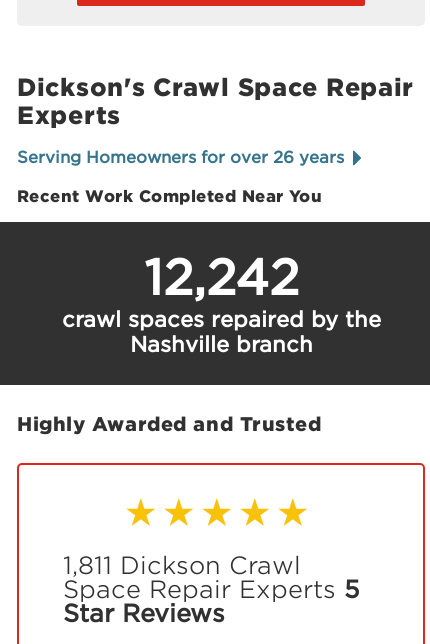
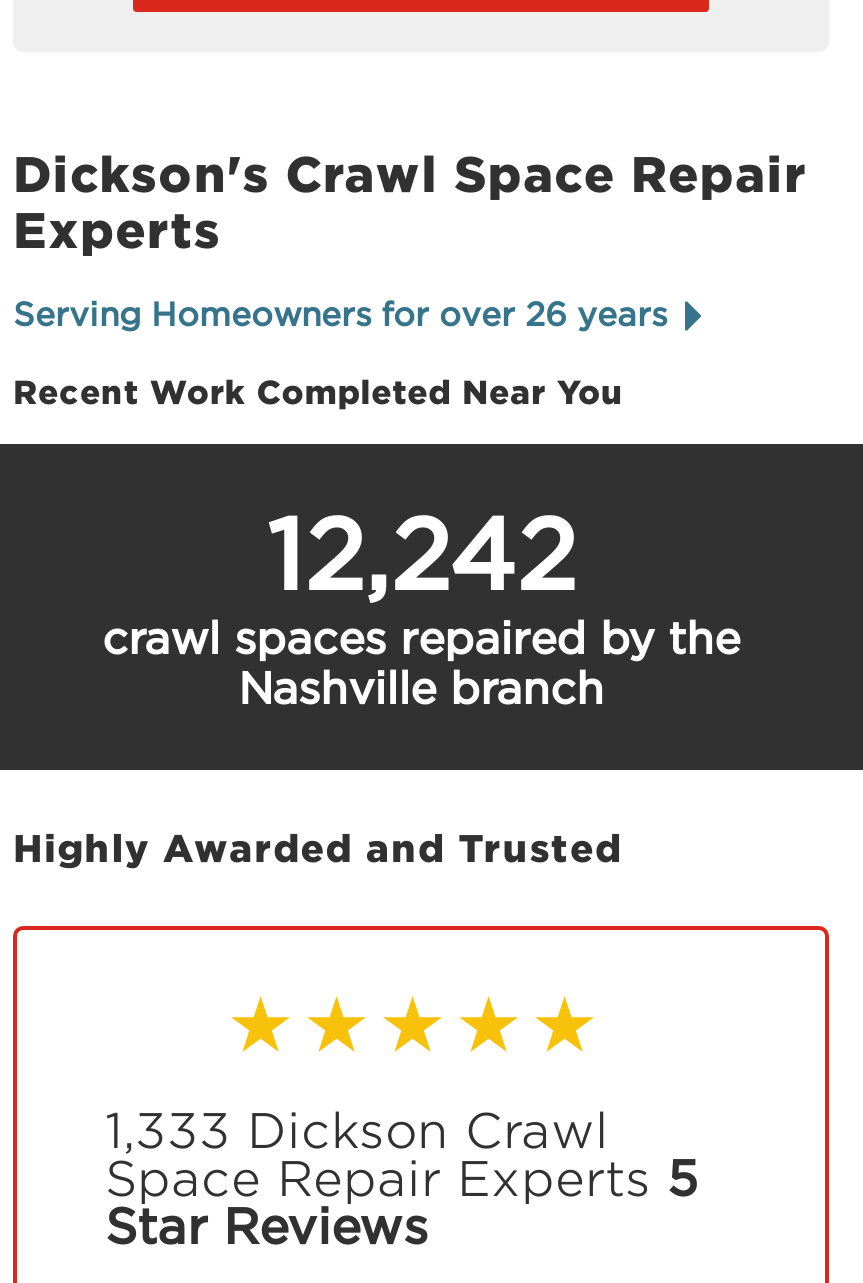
[63,551,301,580] 1,811 Dickson Crawl -> [105,1102,609,1160] 1,333 Dickson Crawl

